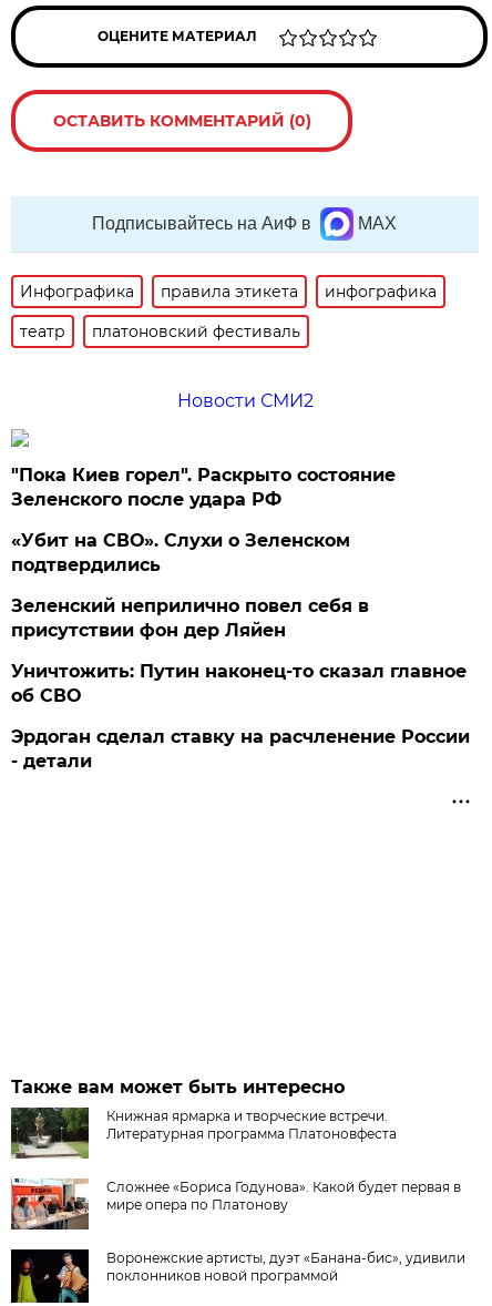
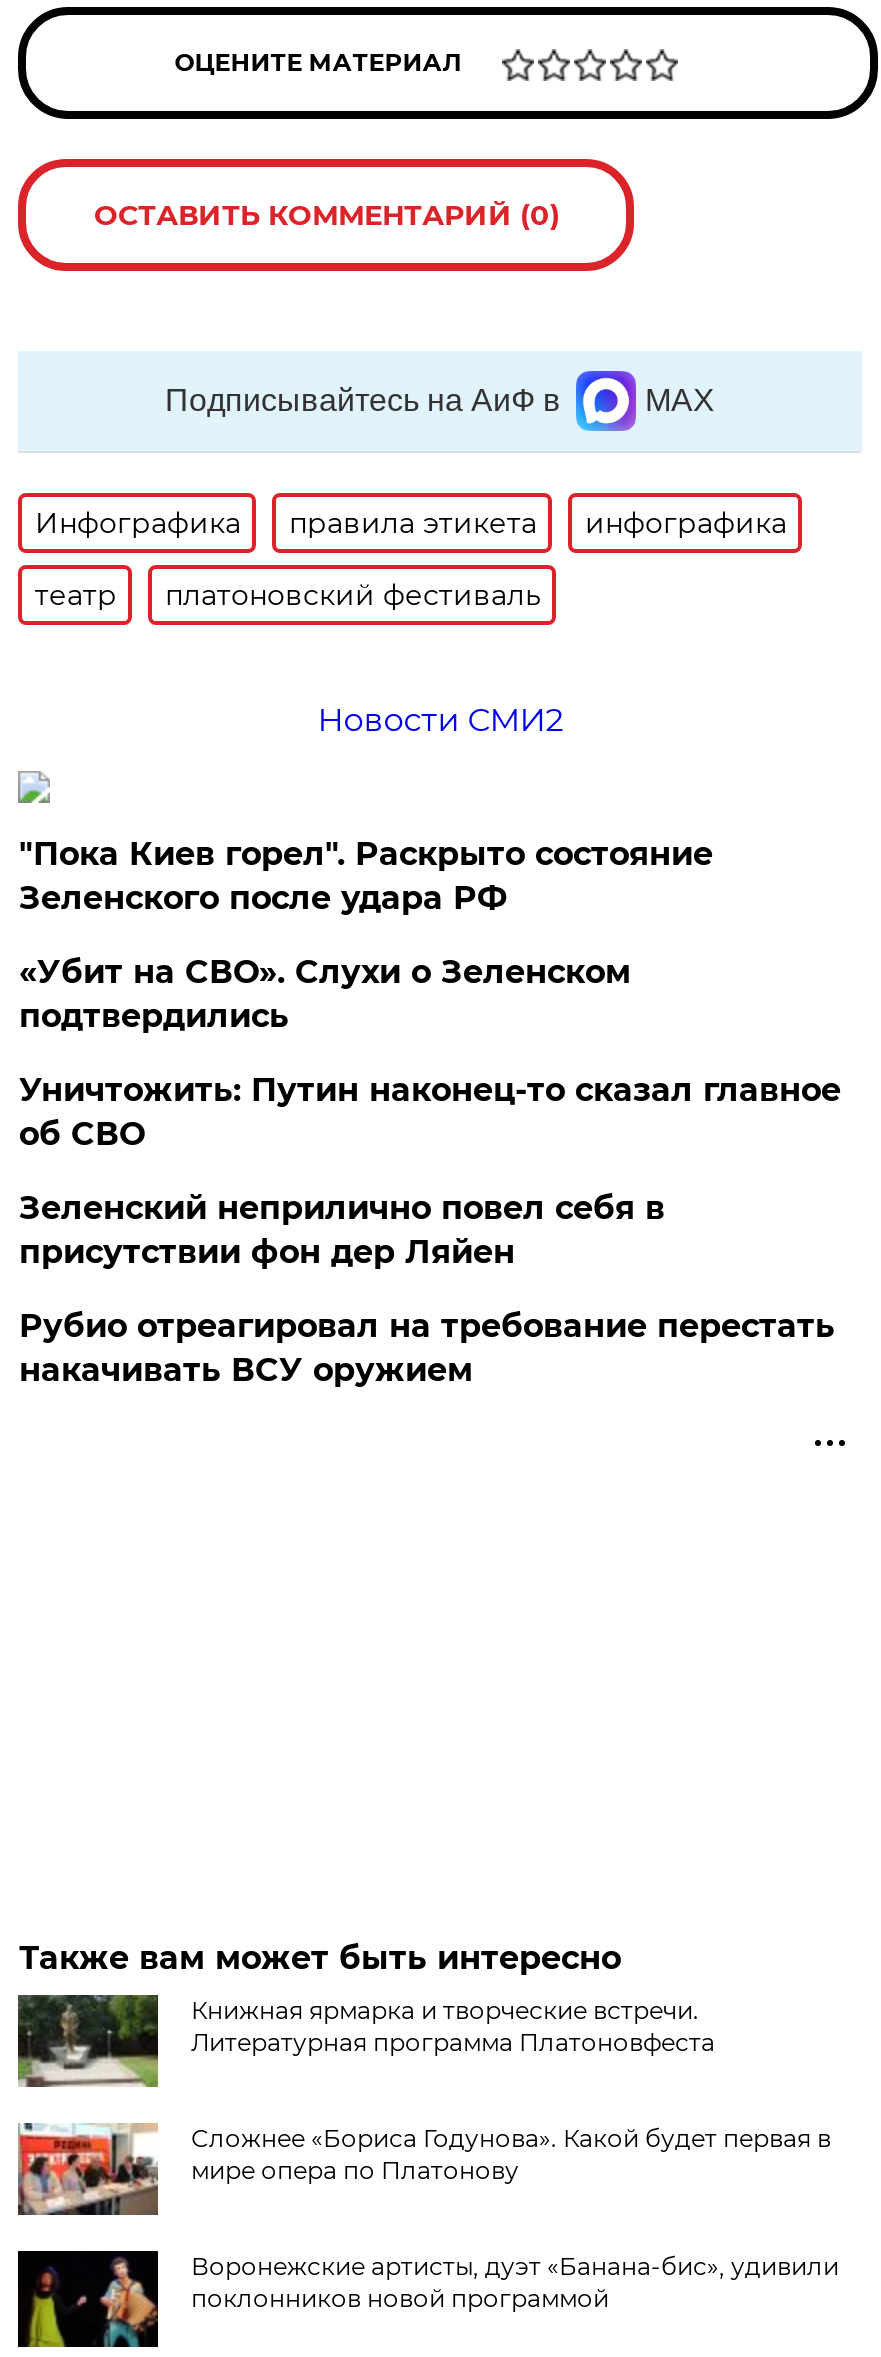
moved [12,595,369,641] -> [19,1189,665,1271]: Зеленский неприлично повел cебя в | присутствии фон дер Ляйен
moved [12,661,467,706] -> [19,1071,841,1153]: Уничтожить: Путин наконец-то сказал главное | об СВО
[12,726,470,772] Эрдоган сделал ставку на расчленение России | - детали -> [19,1307,835,1389] Рубио отреагировал на требование перестать | накачивать ВСУ оружием

